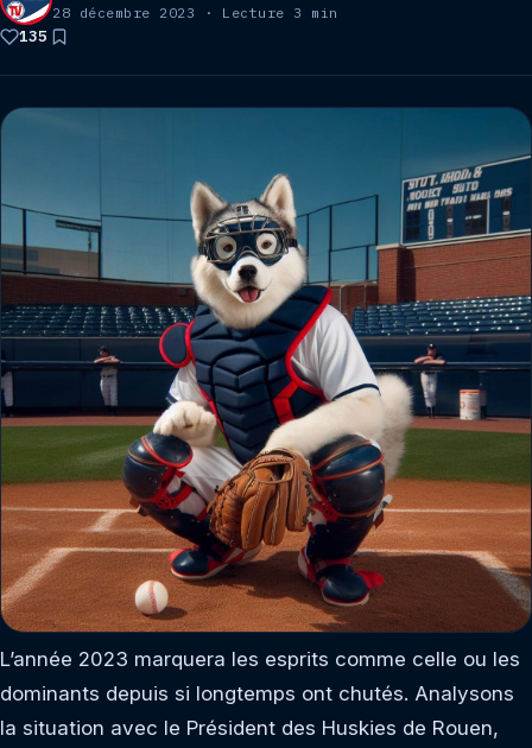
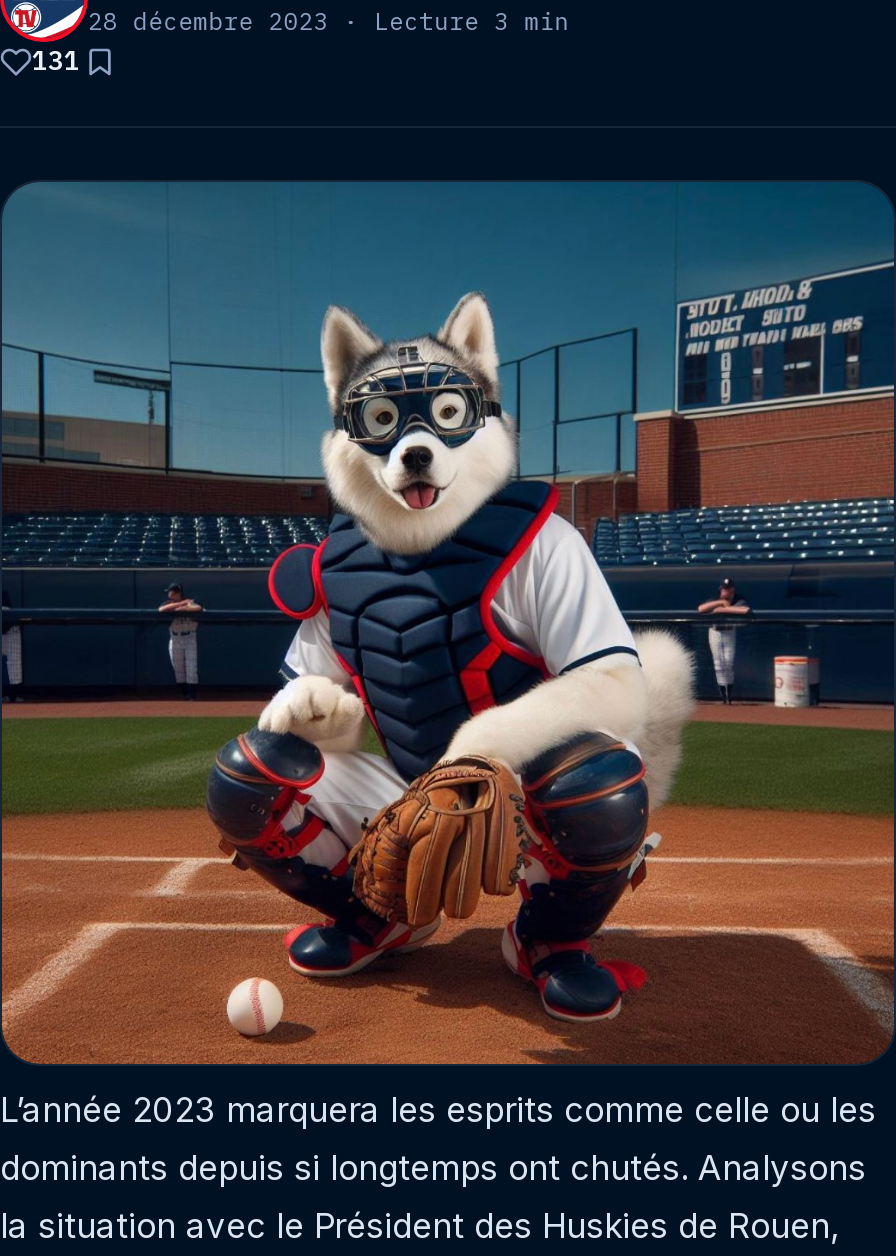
[19,26,47,46] 135 -> [32,44,80,78] 131

